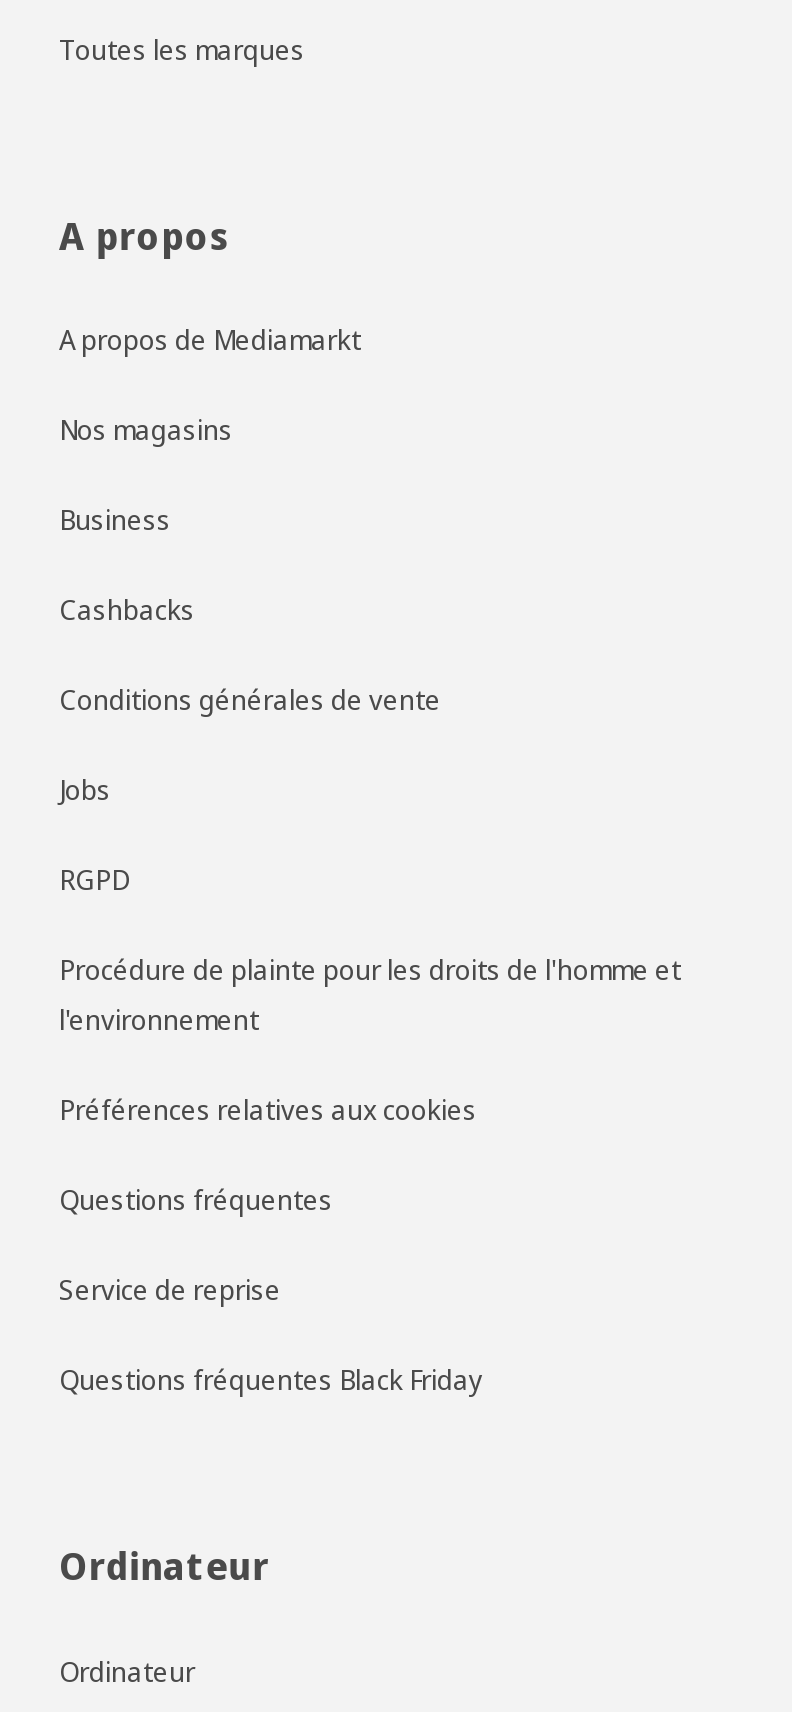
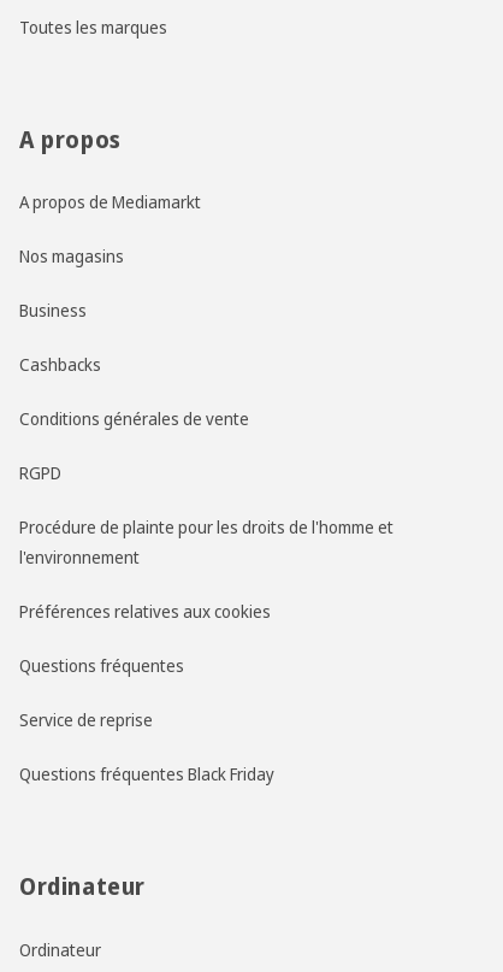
[59,771,111,809] Jobs -> none

